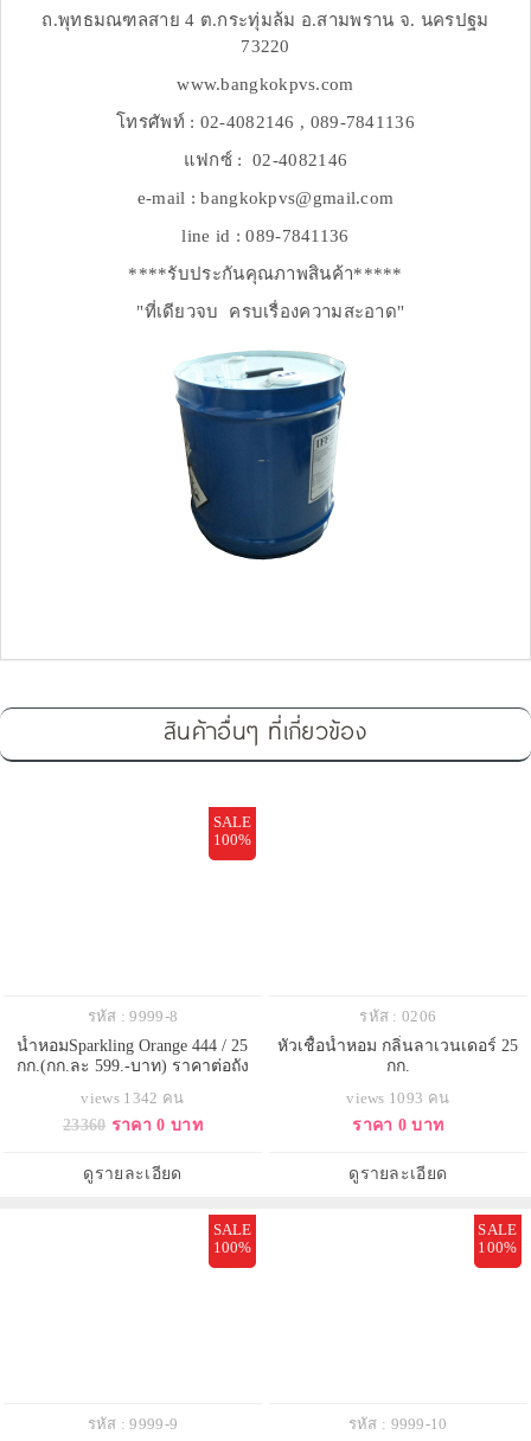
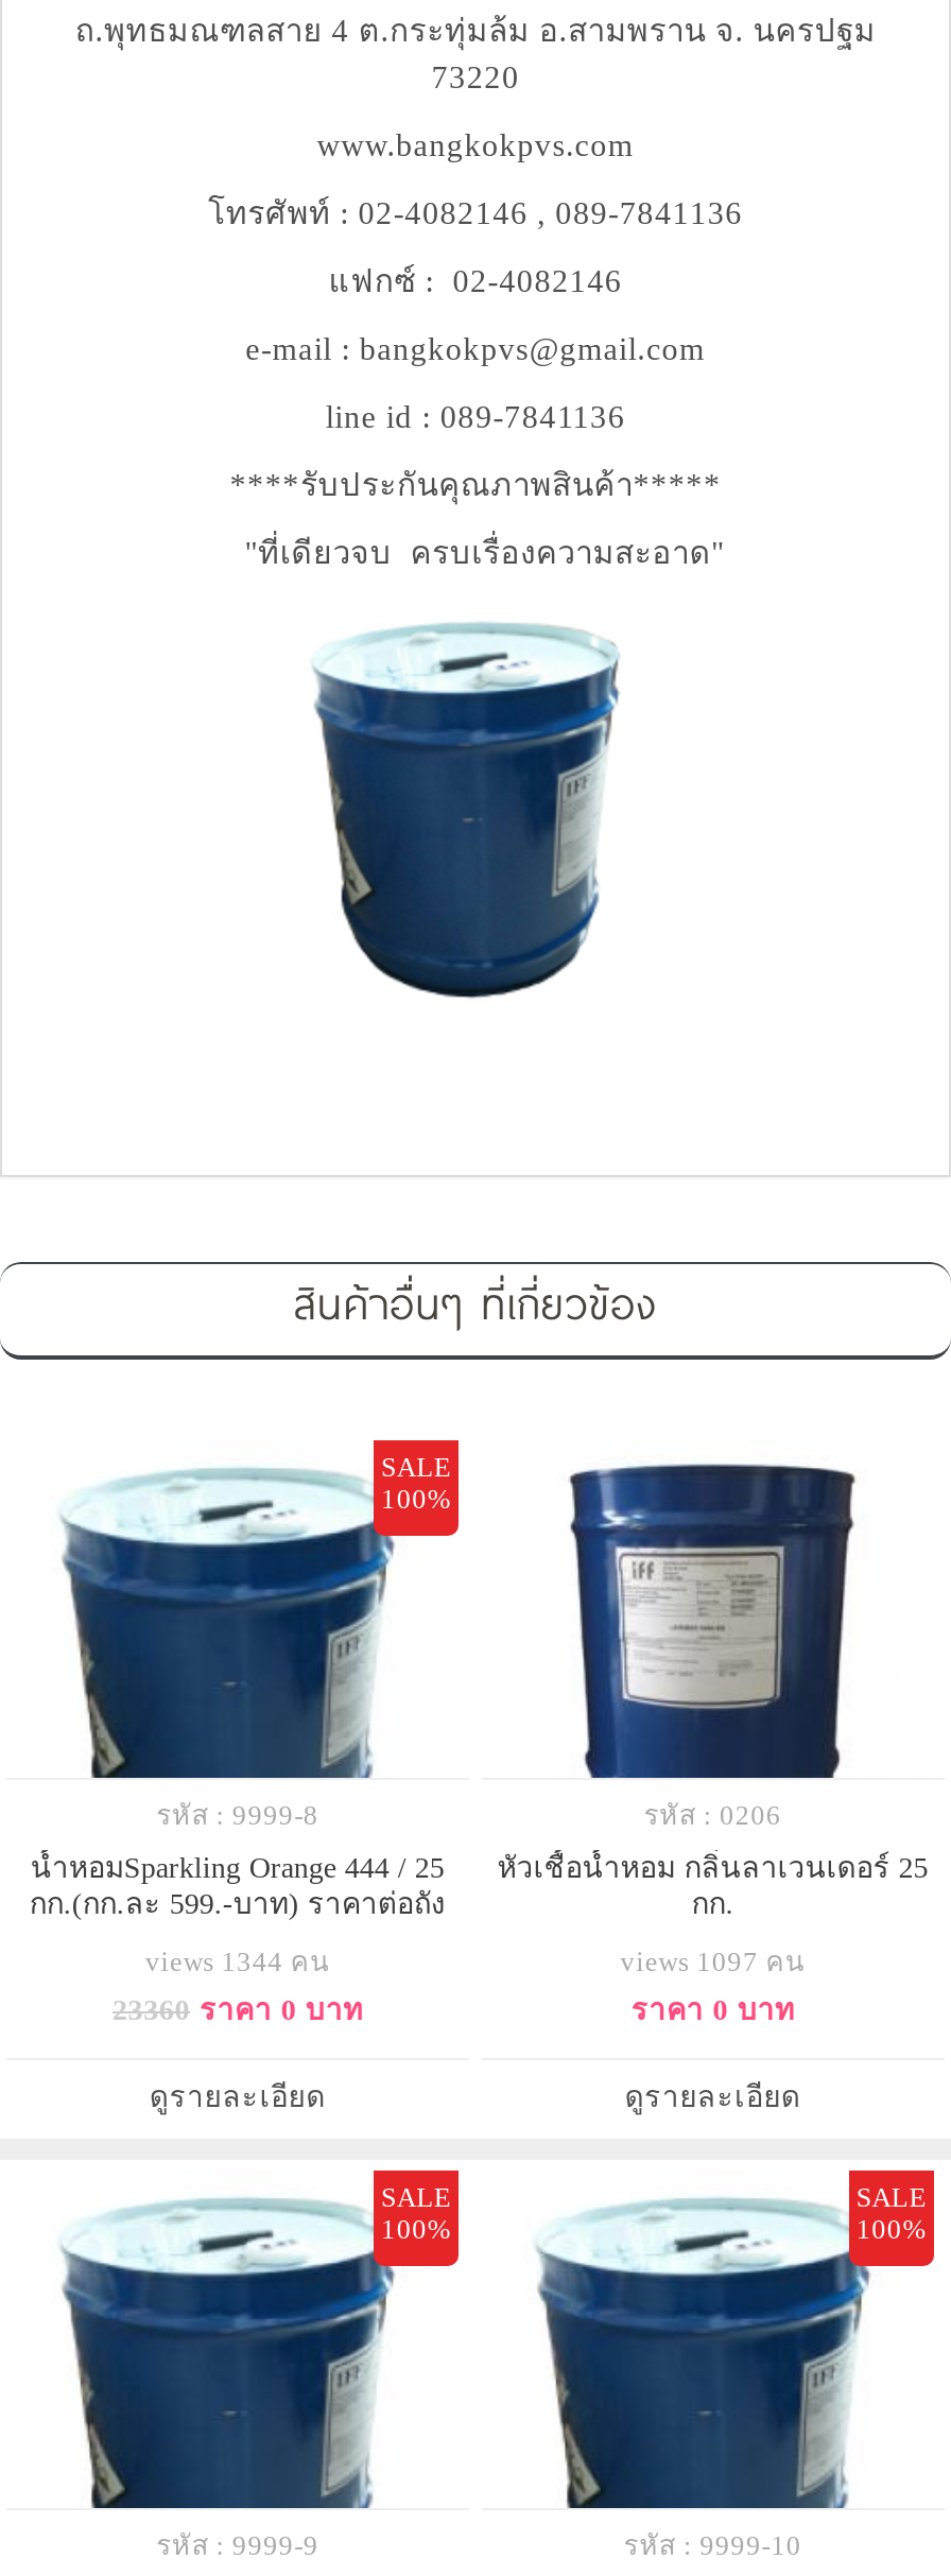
none -> [59,1466,395,1780] [image]
none -> [567,1462,858,1780] [image]
[81,1089,184,1107] views 1342 คน -> [145,1946,330,1978] views 1344 คน
[346,1089,449,1107] views 1093 คน -> [620,1946,805,1978] views 1097 คน
none -> [59,2196,395,2510] [image]
none -> [535,2196,870,2510] [image]

